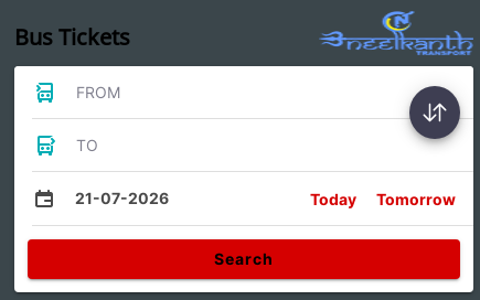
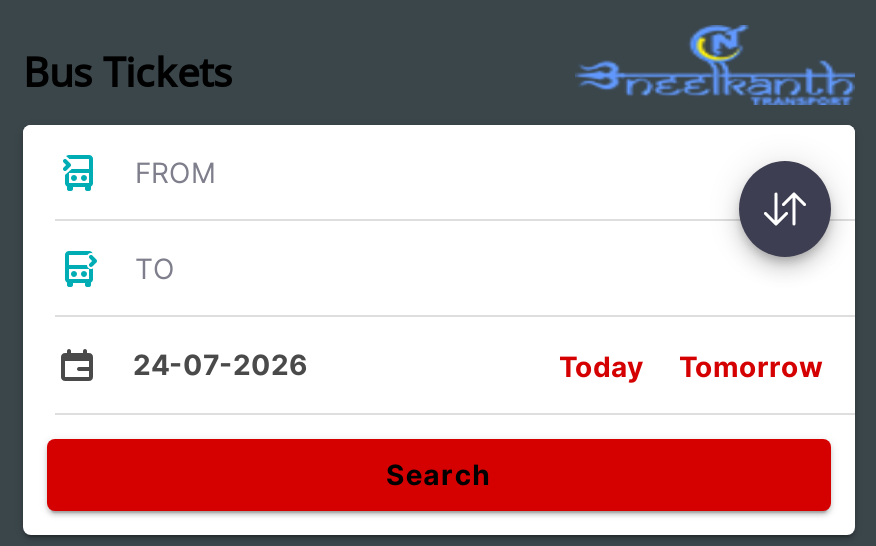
[75,189,169,207] 21-07-2026 -> [133,347,307,381] 24-07-2026

